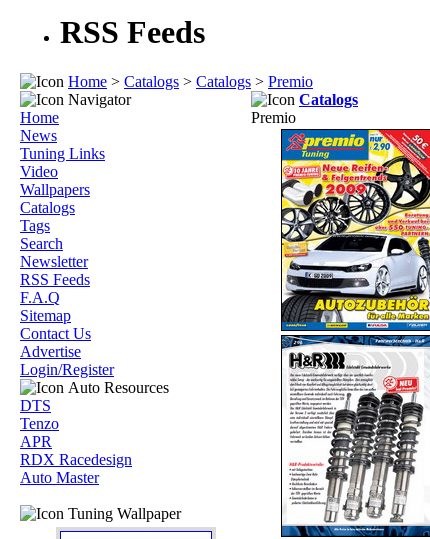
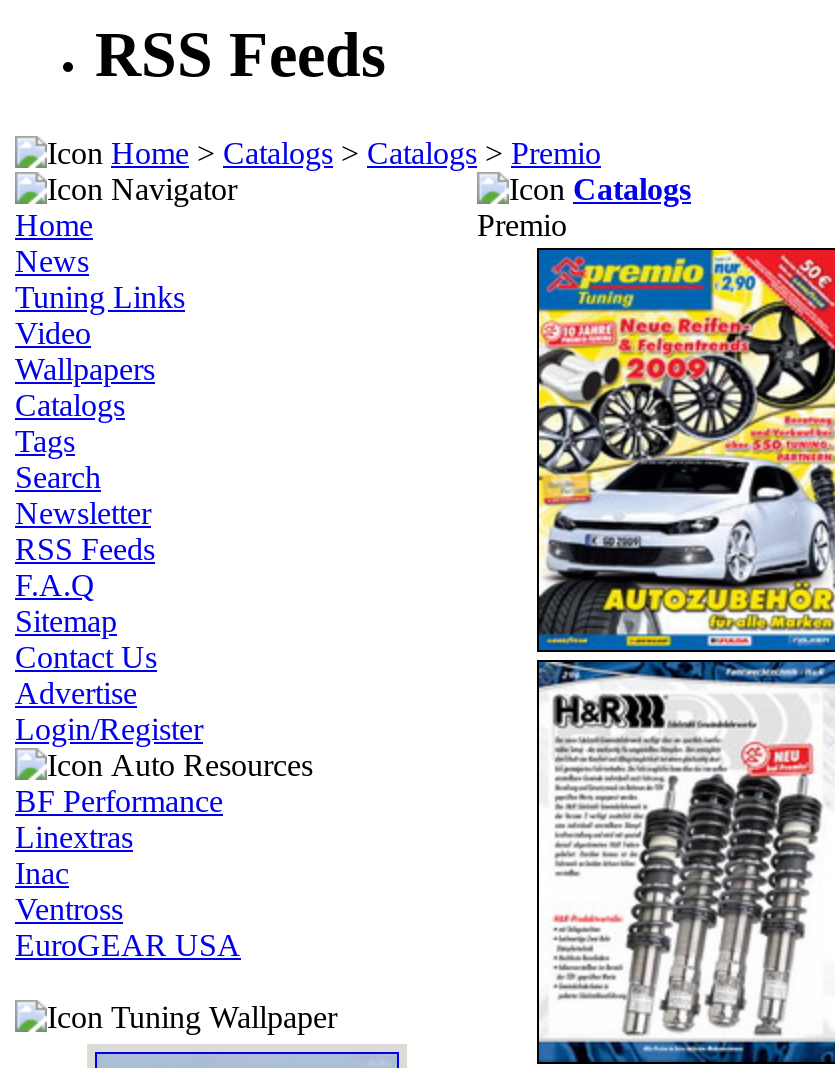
[20,397,132,486] DTS | Tenzo | APR | RDX Racedesign | Auto Master -> [15,784,241,962] BF Performance | Linextras | Inac | Ventross | EuroGEAR USA

